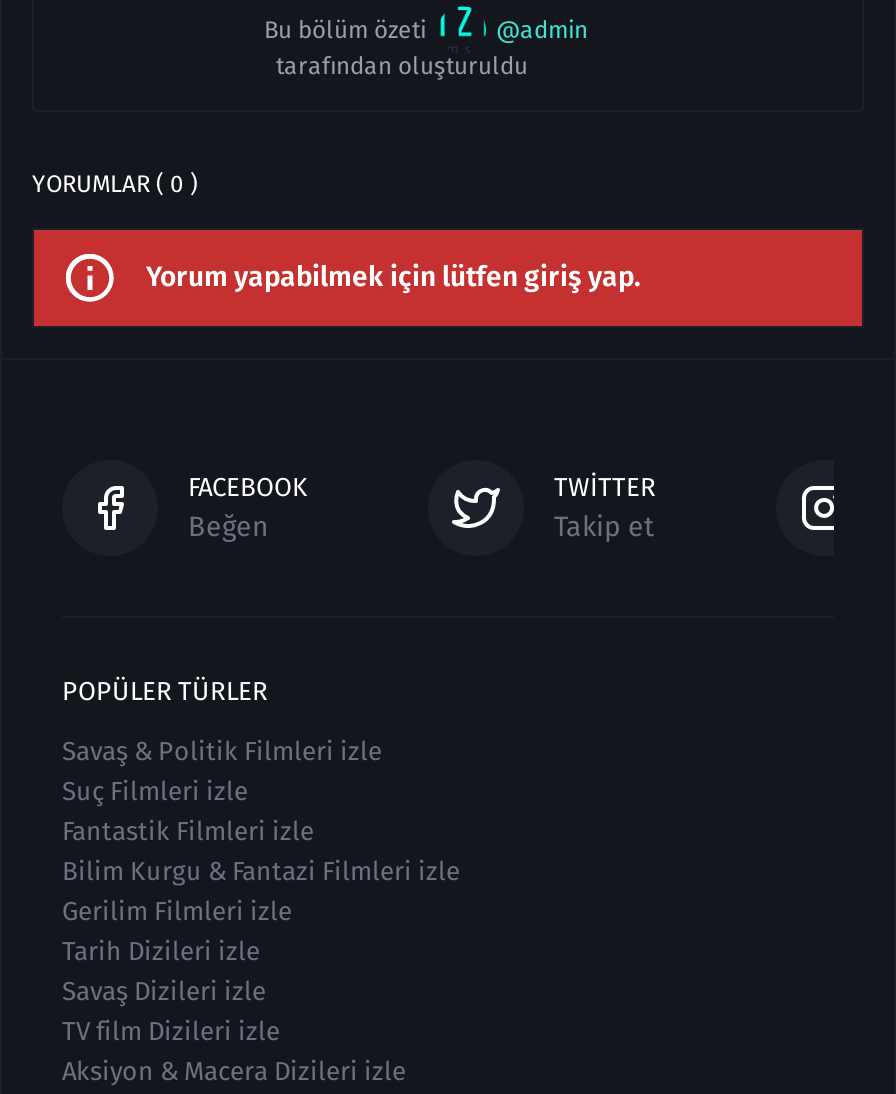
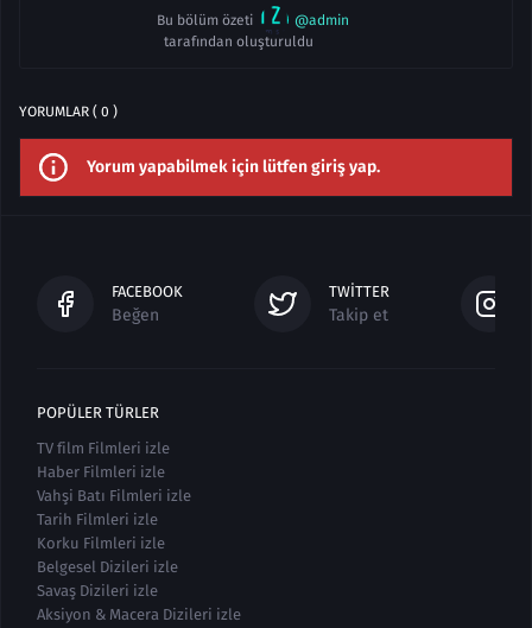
[62,736,460,966] Savaş & Politik Filmleri izle | Suç Filmleri izle | Fantastik Filmleri izle | Bilim Kurgu & Fantazi Filmleri izle | Gerilim Filmleri izle | Tarih Dizileri izle -> [37,439,191,576] TV film Filmleri izle | Haber Filmleri izle | Vahşi Batı Filmleri izle | Tarih Filmleri izle | Korku Filmleri izle | Belgesel Dizileri izle
[62,1016,280,1046] TV film Dizileri izle -> none

